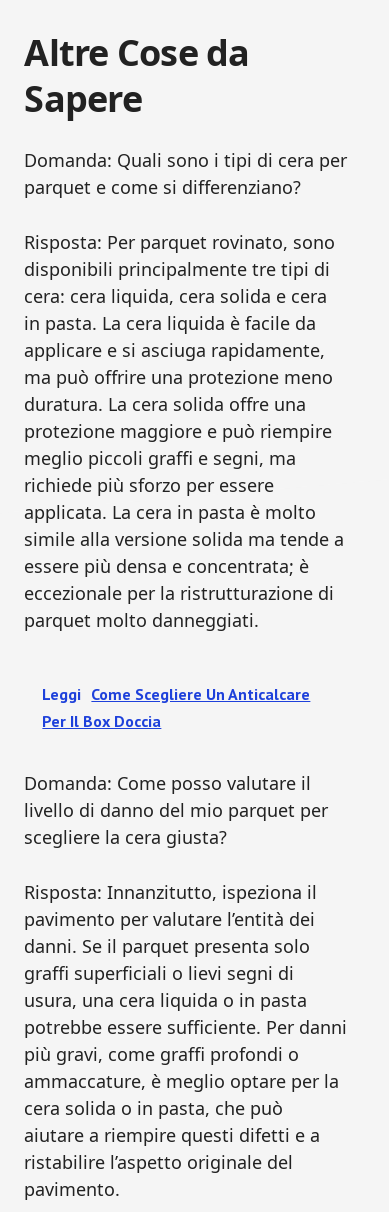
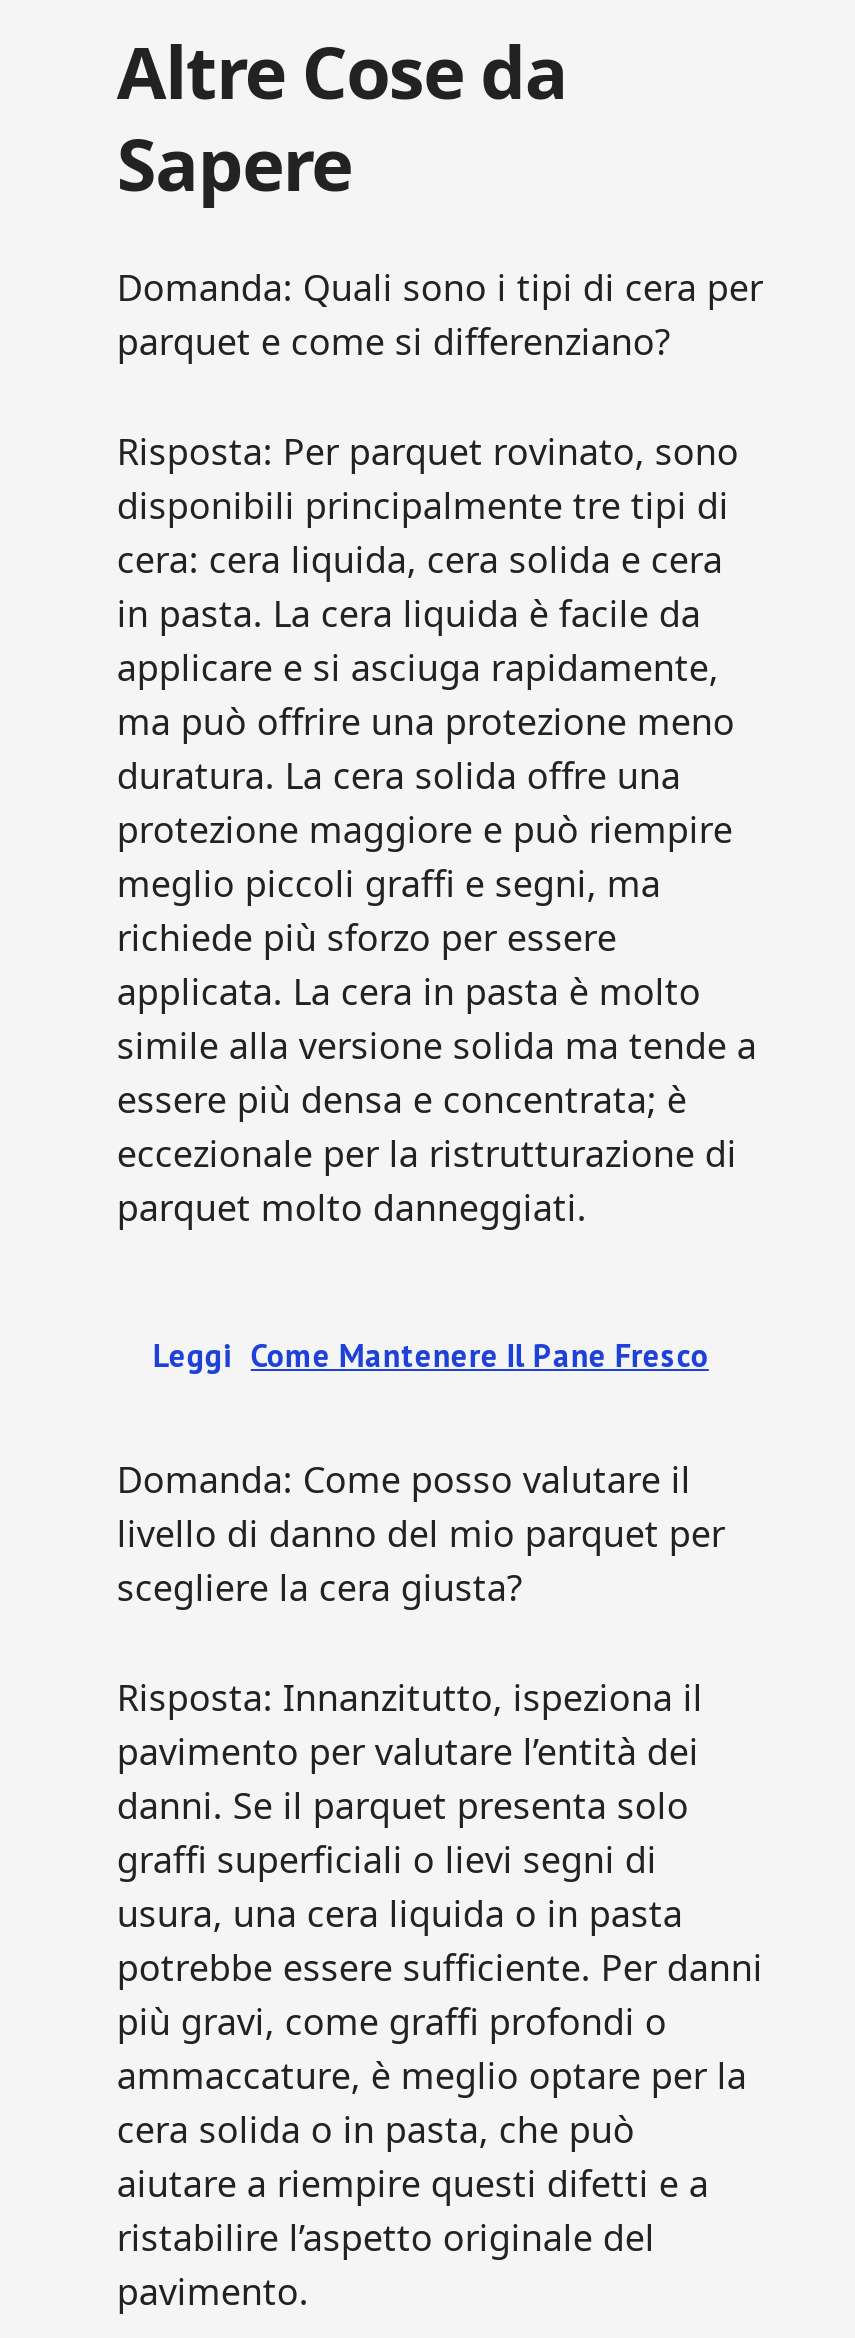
[42,684,310,731] Leggi Come Scegliere Un Anticalcare | Per Il Box Doccia -> [153,1335,709,1375] Leggi Come Mantenere Il Pane Fresco

